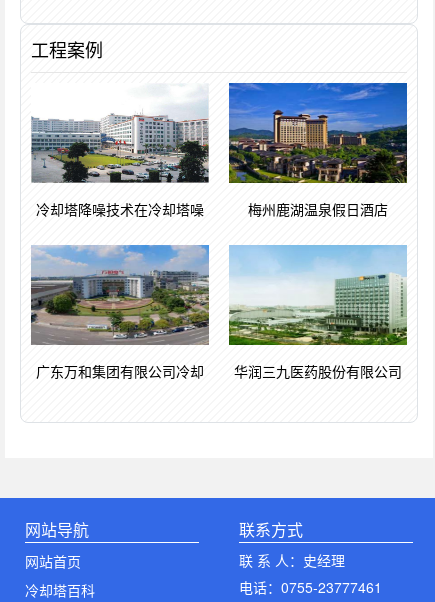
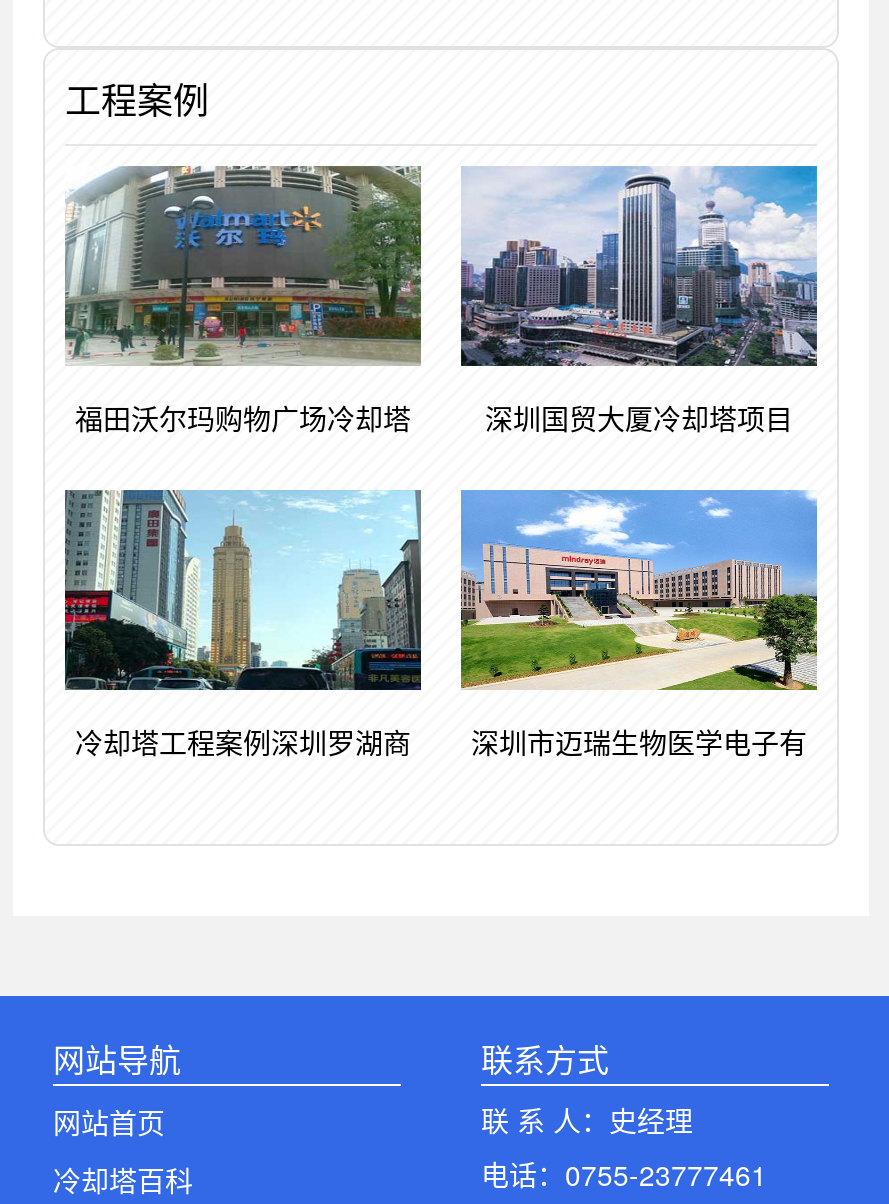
[31,83,209,183] [image] -> [65,164,423,366] [image]
[36,82,408,219] [image] | 冷却塔降噪技术在冷却塔噪 | 梅州鹿湖温泉假日酒店 -> [75,166,819,438] [image] | 福田沃尔玛购物广场冷却塔 | 深圳国贸大厦冷却塔项目
[31,245,402,381] [image] | 广东万和集团有限公司冷却 | 华润三九医药股份有限公司 -> [63,490,807,762] [image] | 冷却塔工程案例深圳罗湖商 | 深圳市迈瑞生物医学电子有
[228,245,407,346] [image] -> [459,492,817,692] [image]

